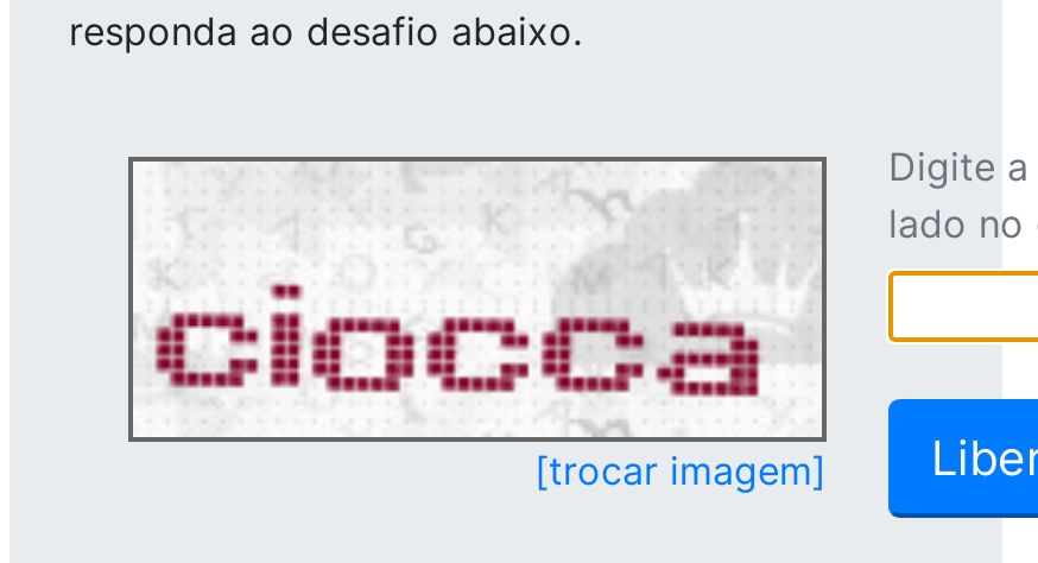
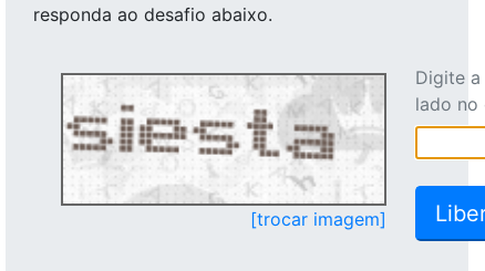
[140,190,762,399] [image] -> [65,90,368,186] [image]

